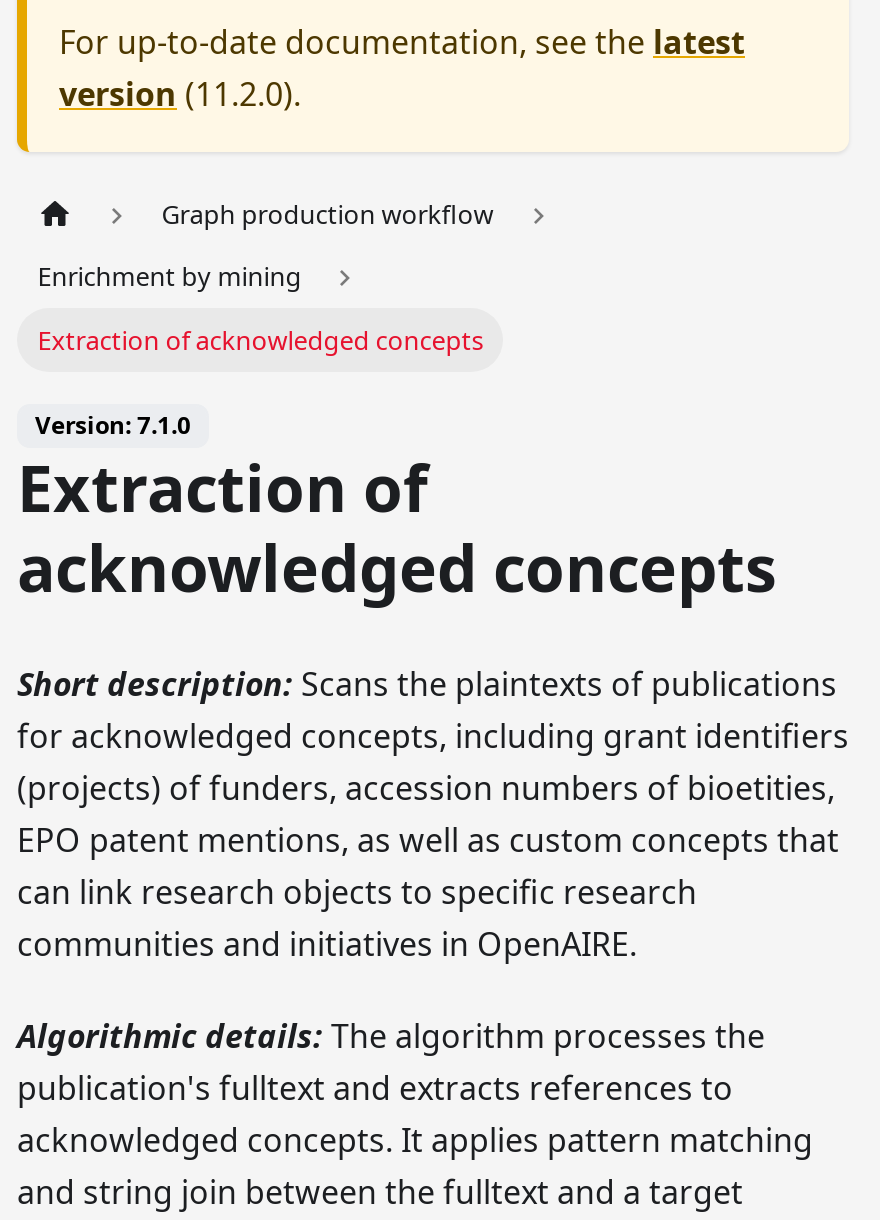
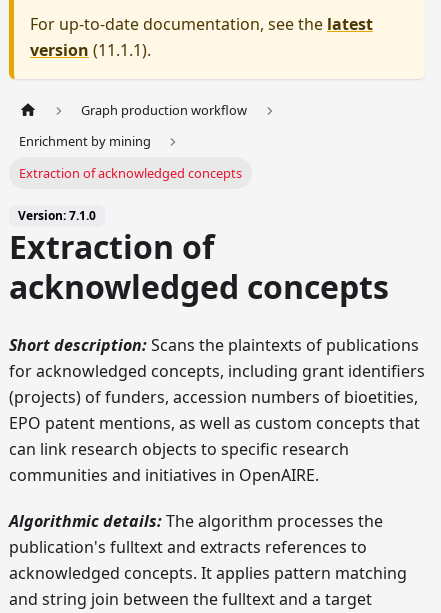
[59,72,301,116] version (11.2.0). -> [30,39,151,61] version (11.1.1).

